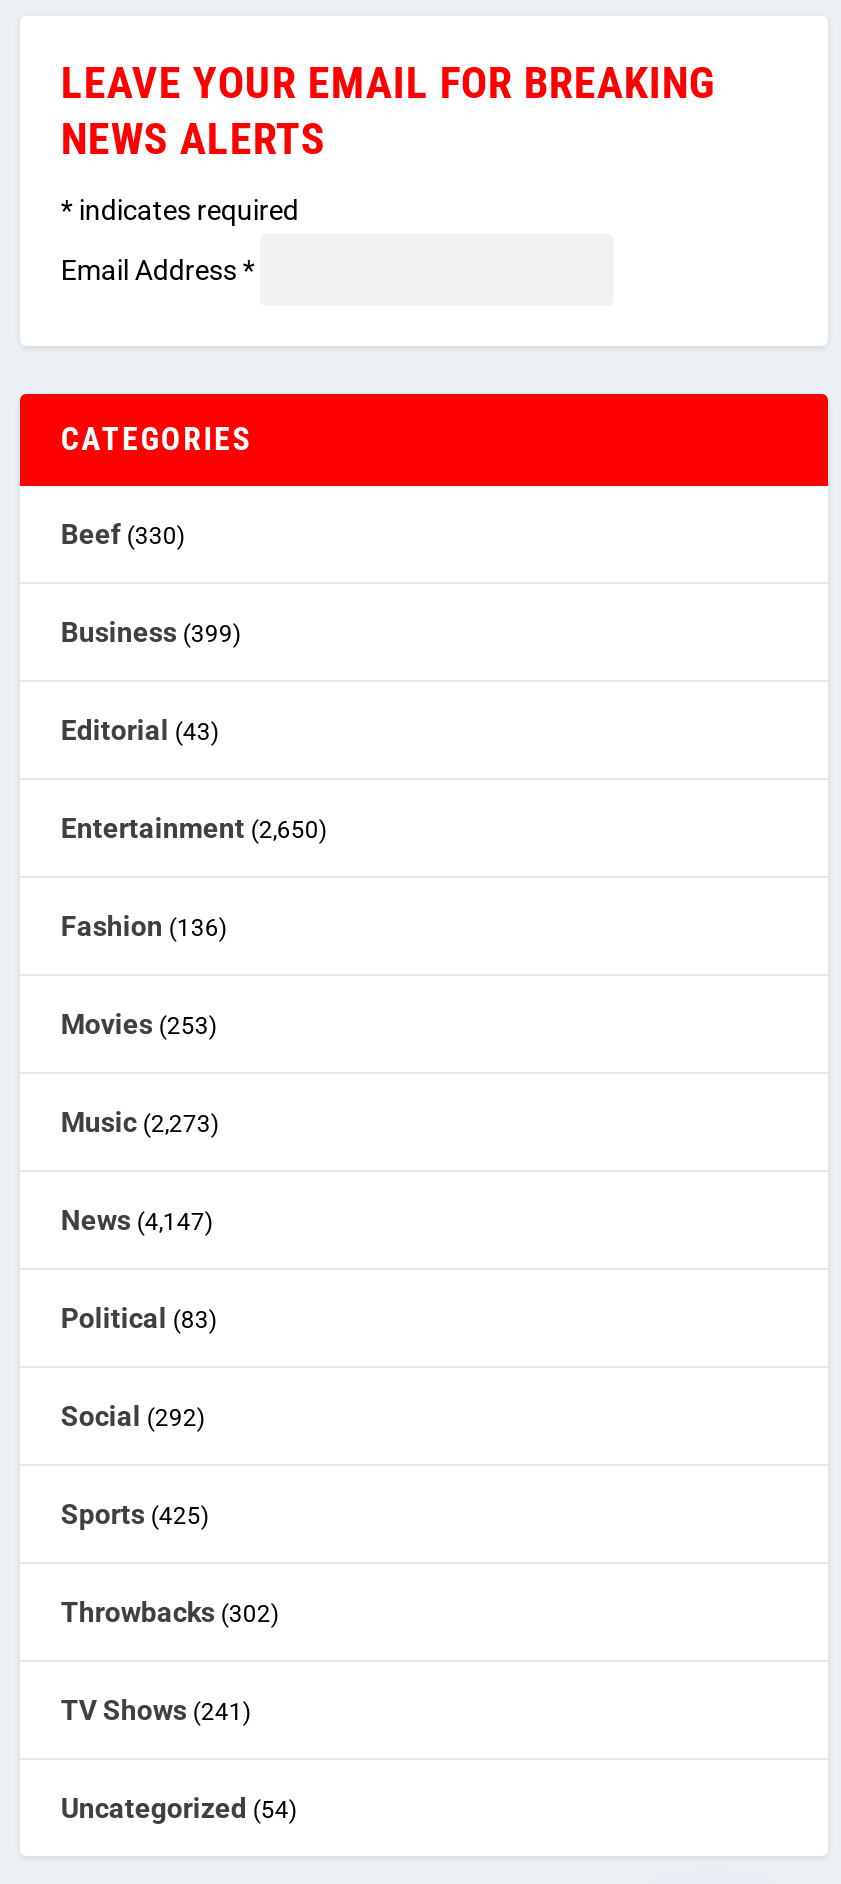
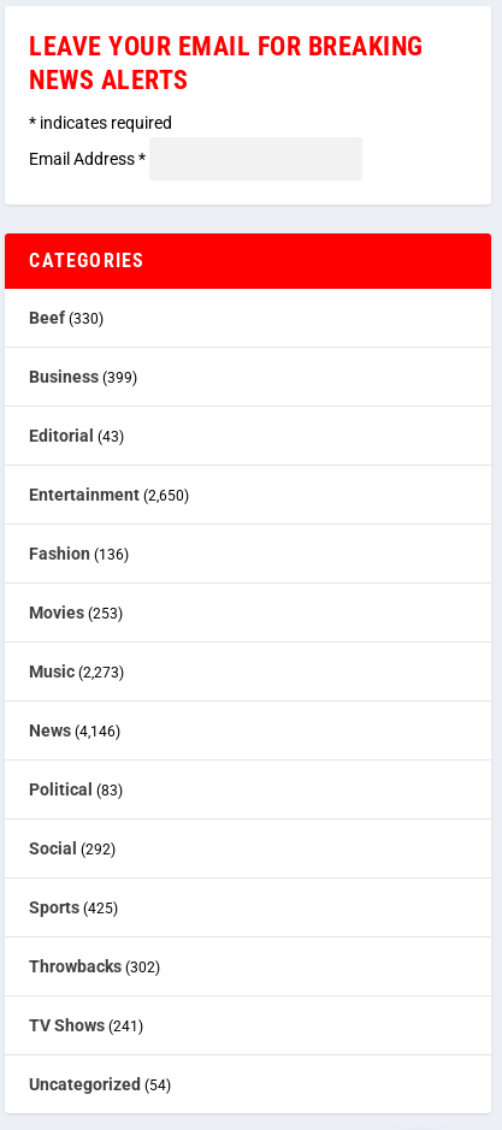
[61,1204,213,1236] News (4,147) -> [29,721,121,740] News (4,146)

